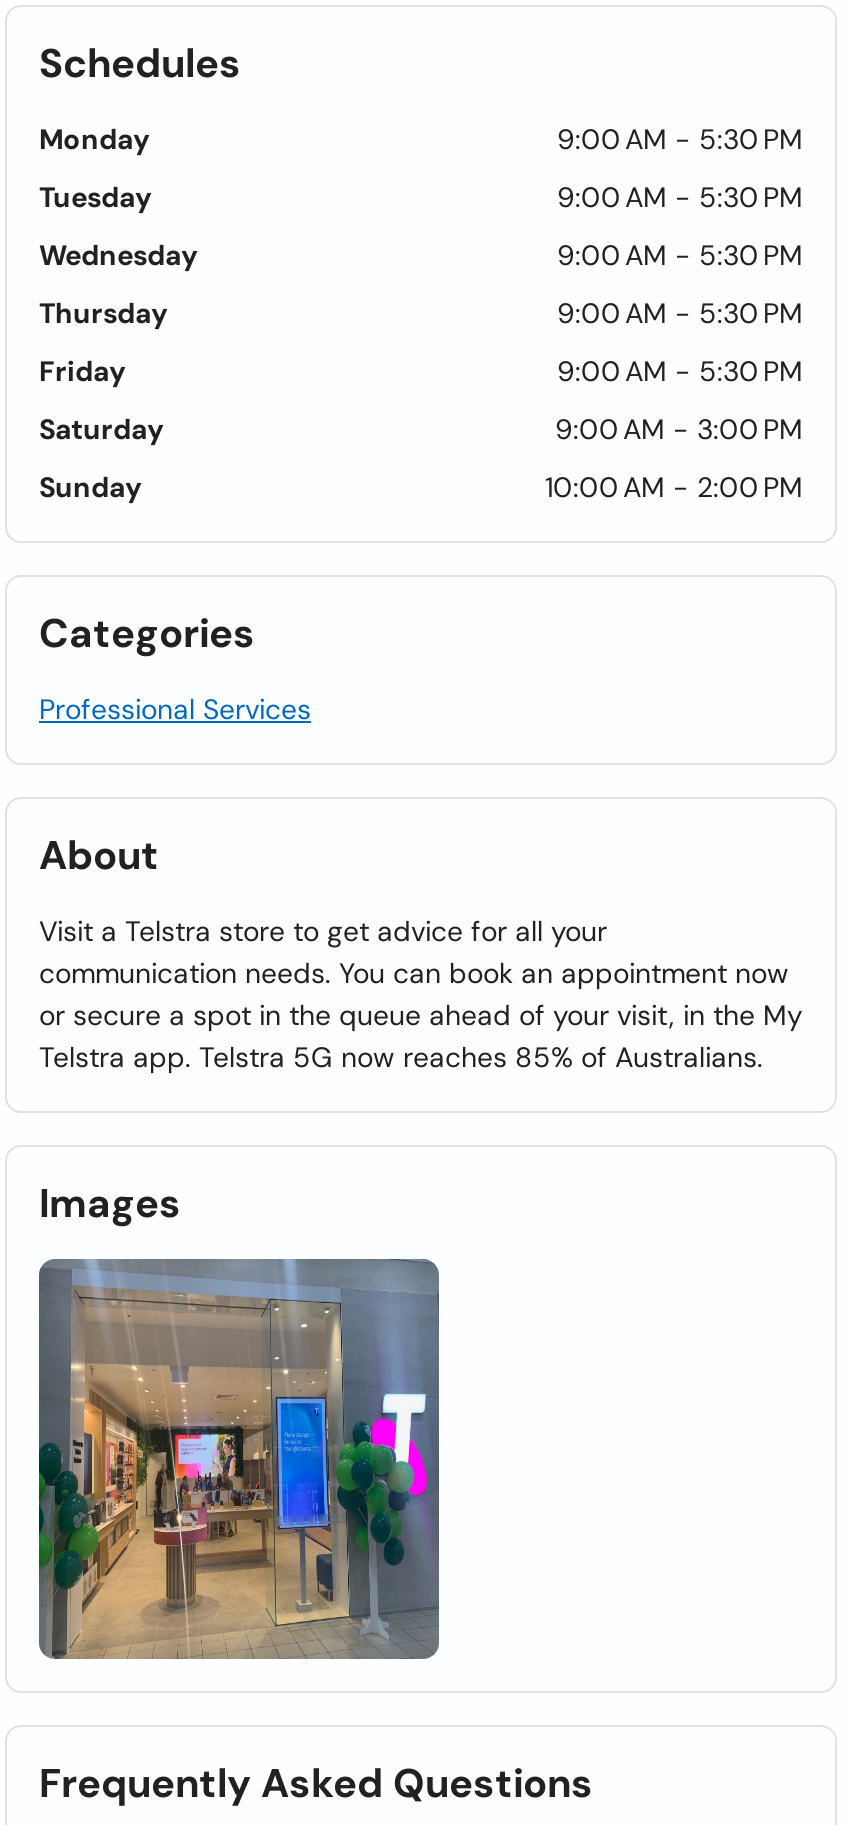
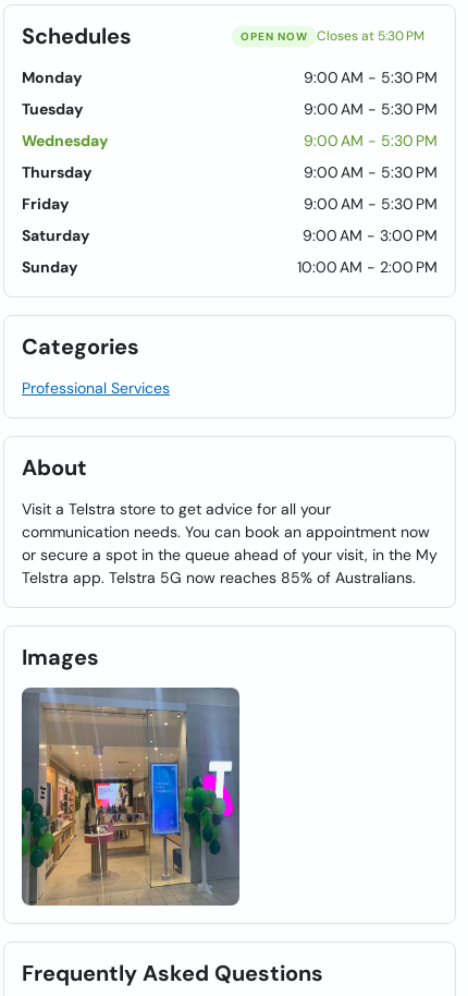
none -> [241,27,424,45] OPEN NOW | Closes at 5:30 PM

